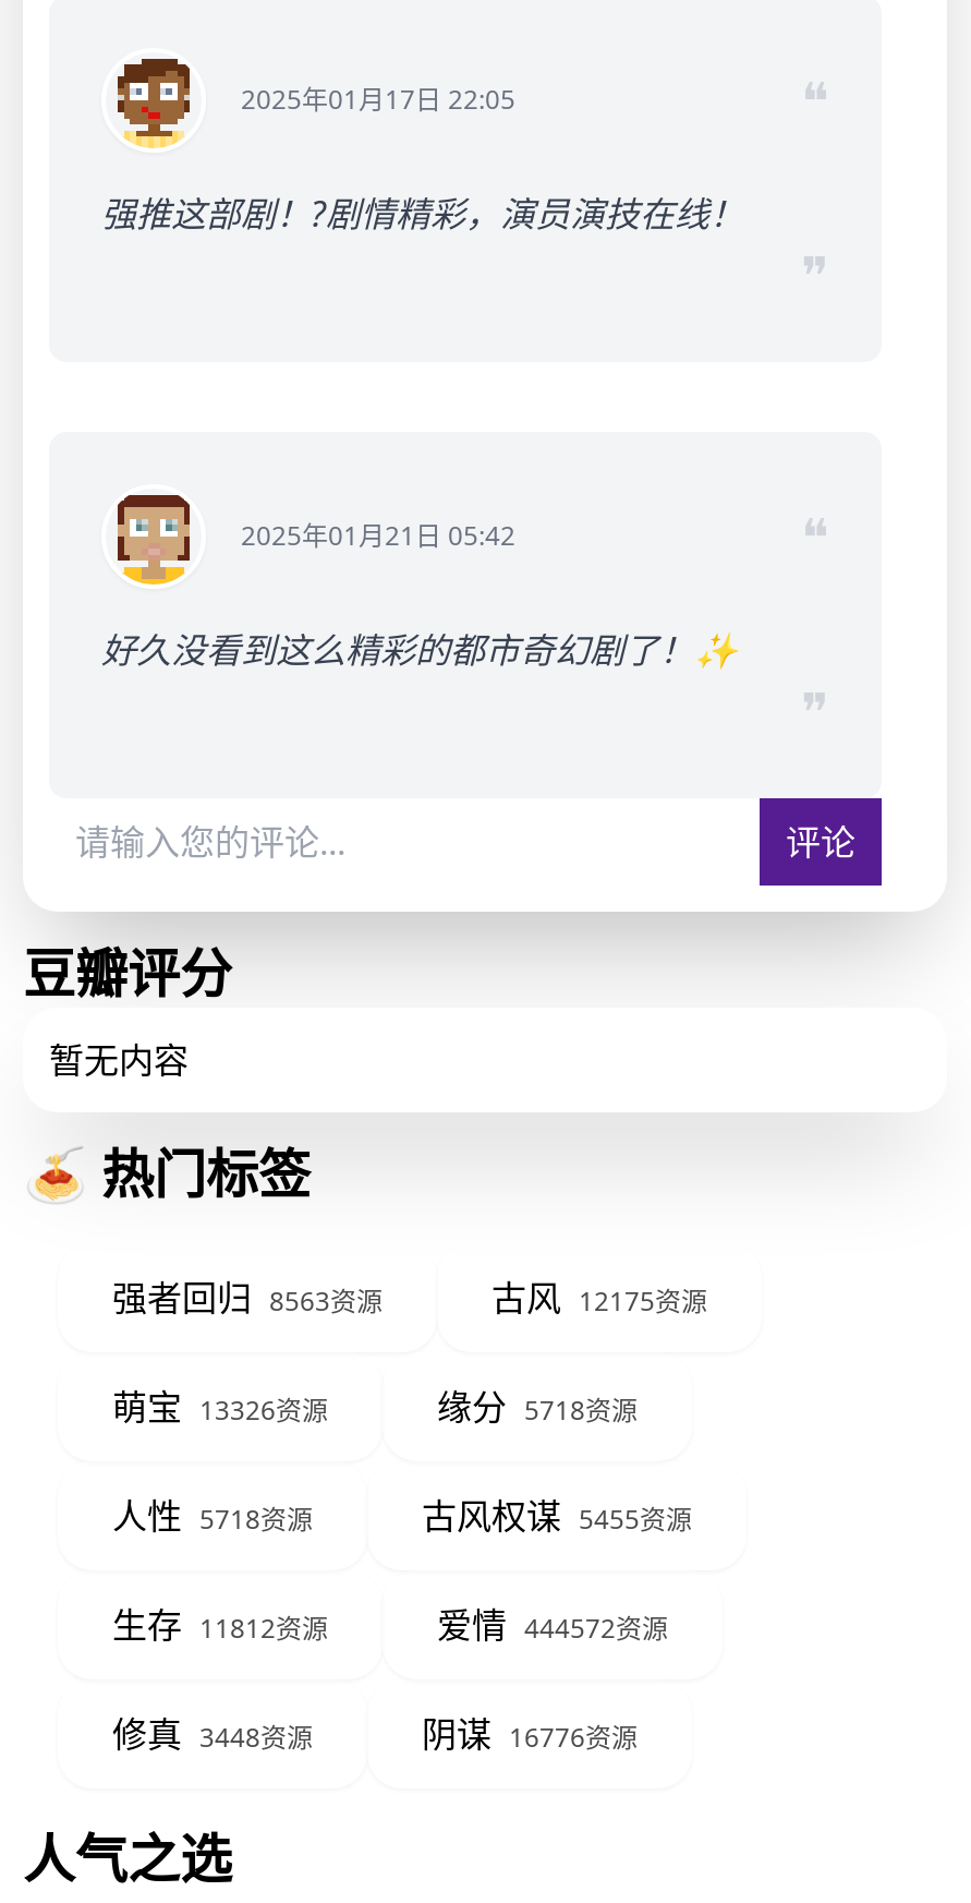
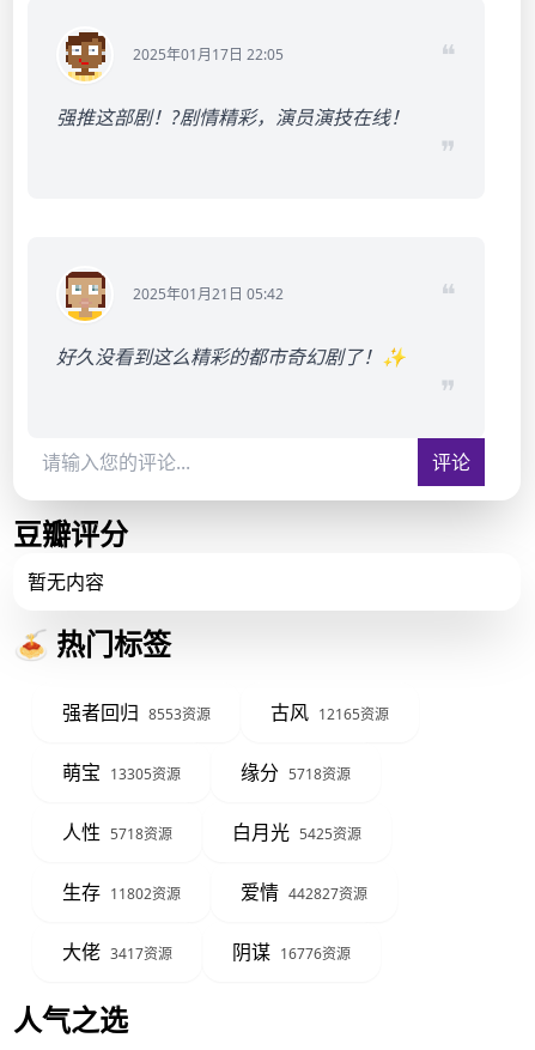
[112,1274,383,1322] 强者回归 8563资源 -> [62,699,211,726] 强者回归 8553资源
[491,1274,707,1322] 古风 12175资源 -> [270,699,389,726] 古风 12165资源
[112,1383,328,1431] 萌宝 13326资源 -> [62,759,181,785] 萌宝 13305资源
[422,1492,692,1540] 古风权谋 5455资源 -> [232,819,361,845] 白月光 5425资源
[112,1601,668,1649] 生存 11812资源 | 爱情 444572资源 -> [62,879,367,905] 生存 11802资源 | 爱情 442827资源
[112,1710,313,1758] 修真 3448资源 -> [62,939,172,965] 大佬 3417资源

